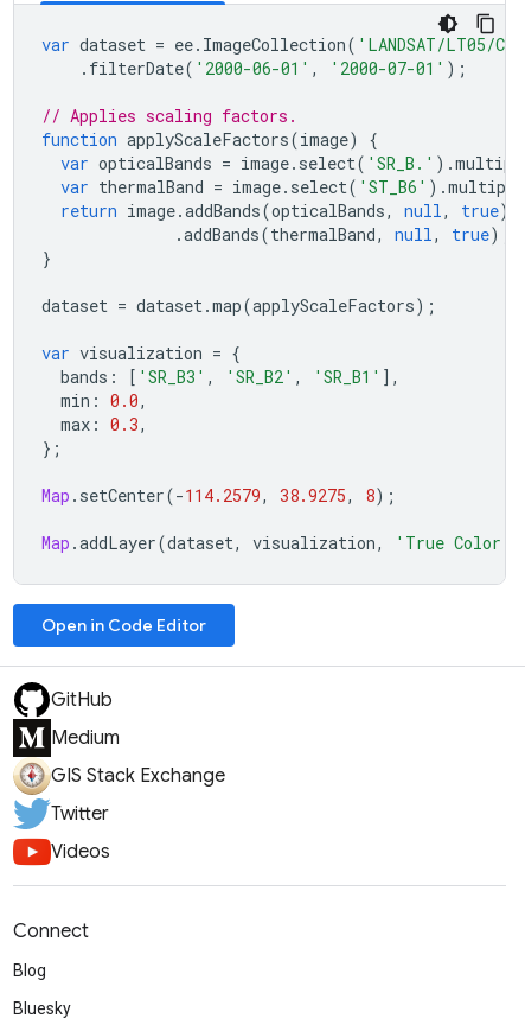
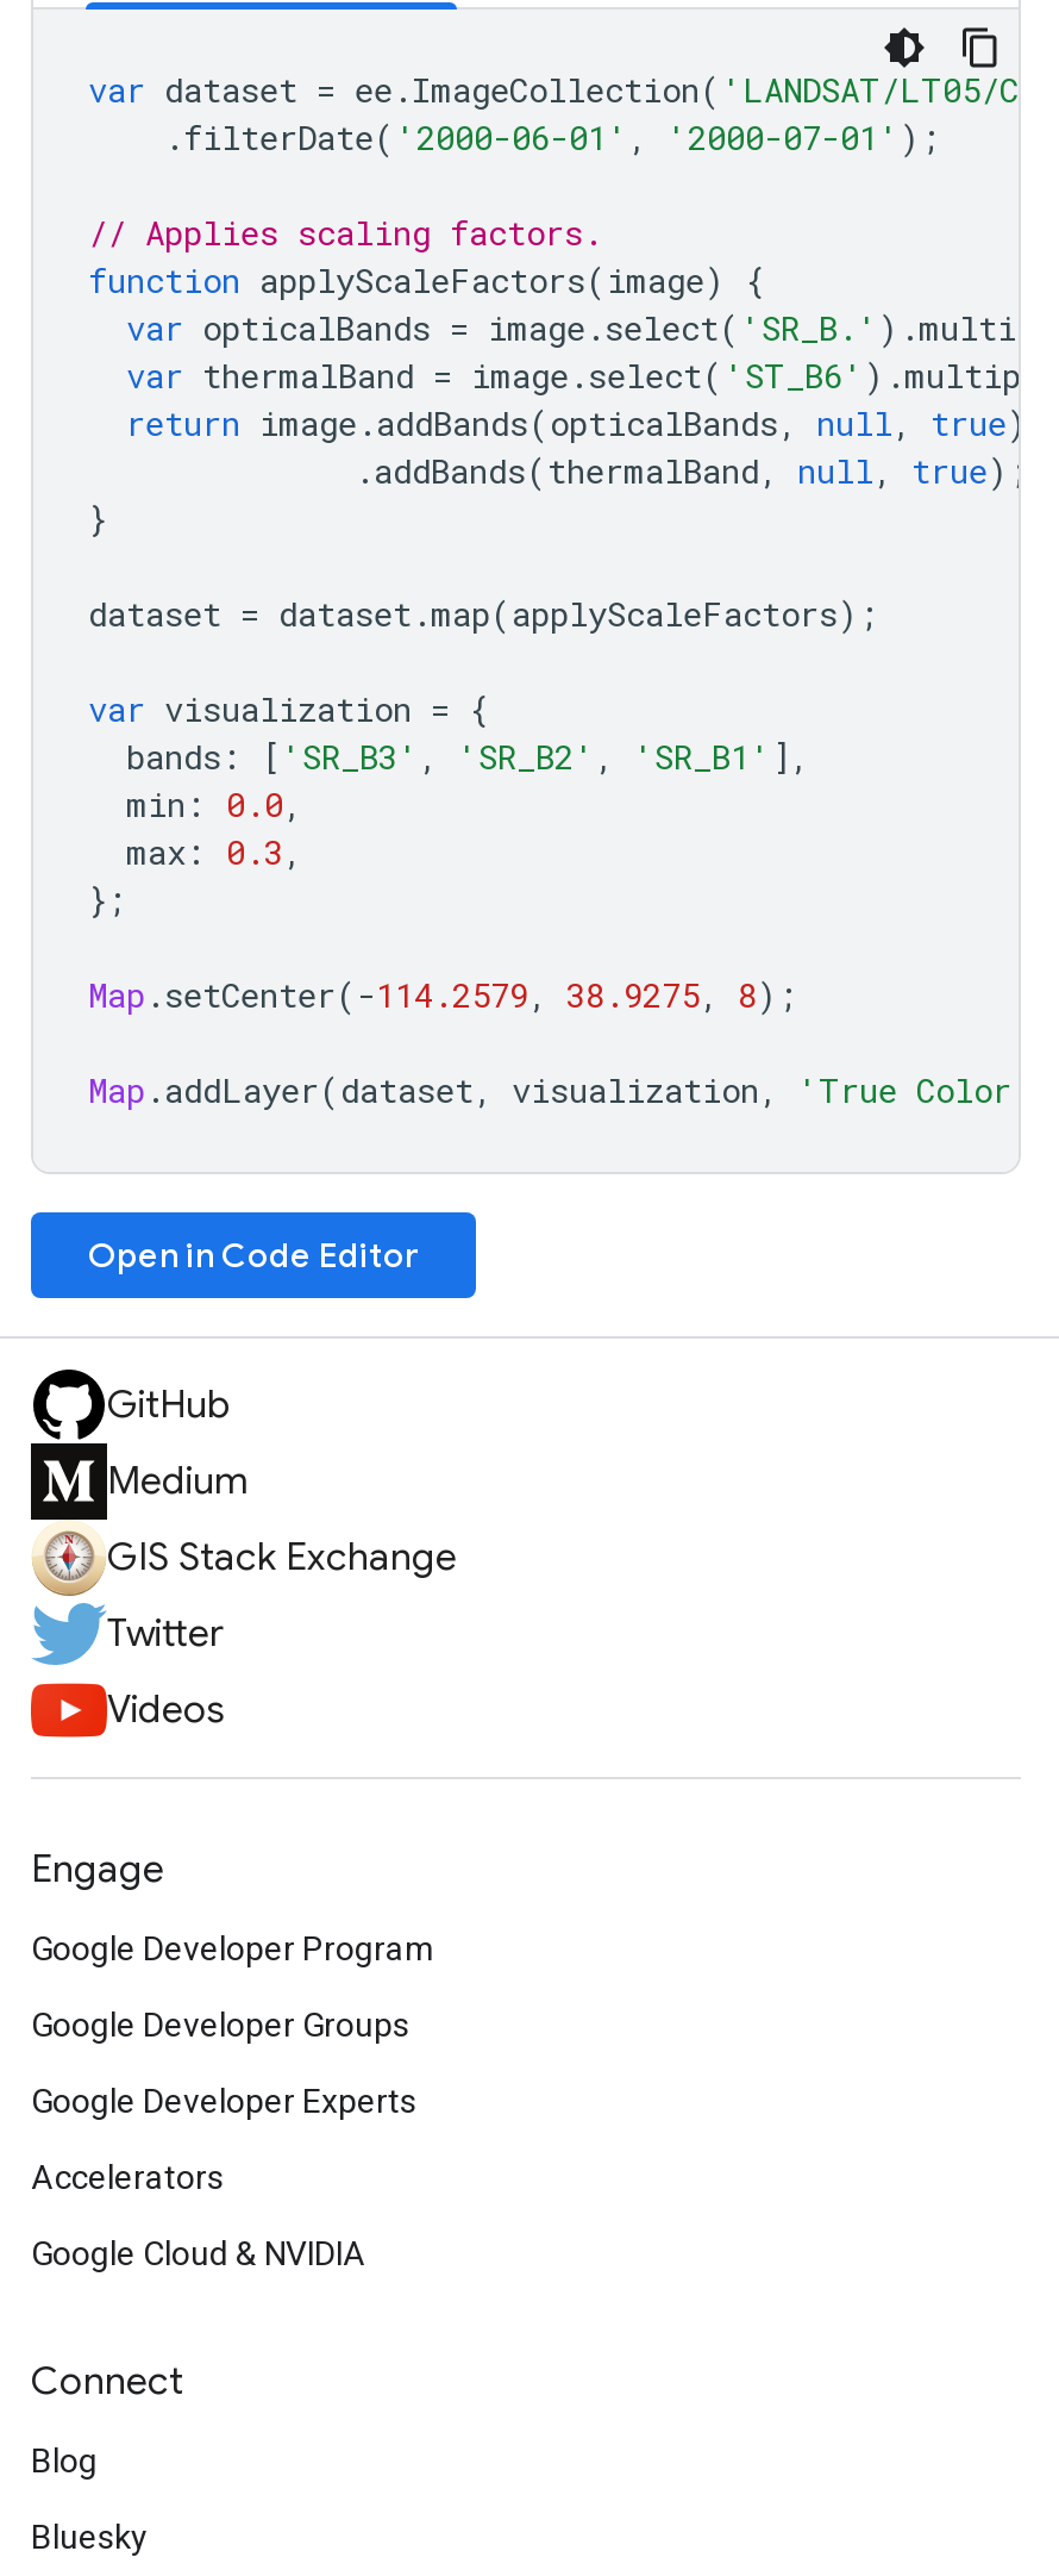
none -> [31,1846,435,2272] Engage | Google Developer Program | Google Developer Groups | Google Developer Experts | Accelerators | Google Cloud & NVIDIA

